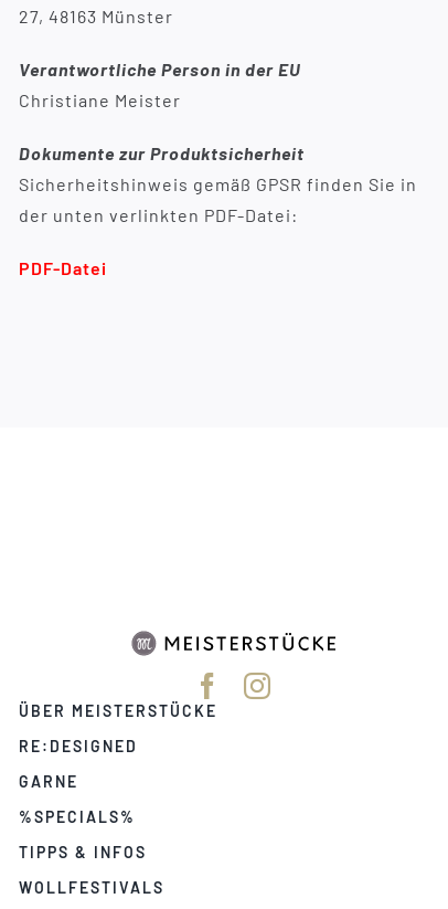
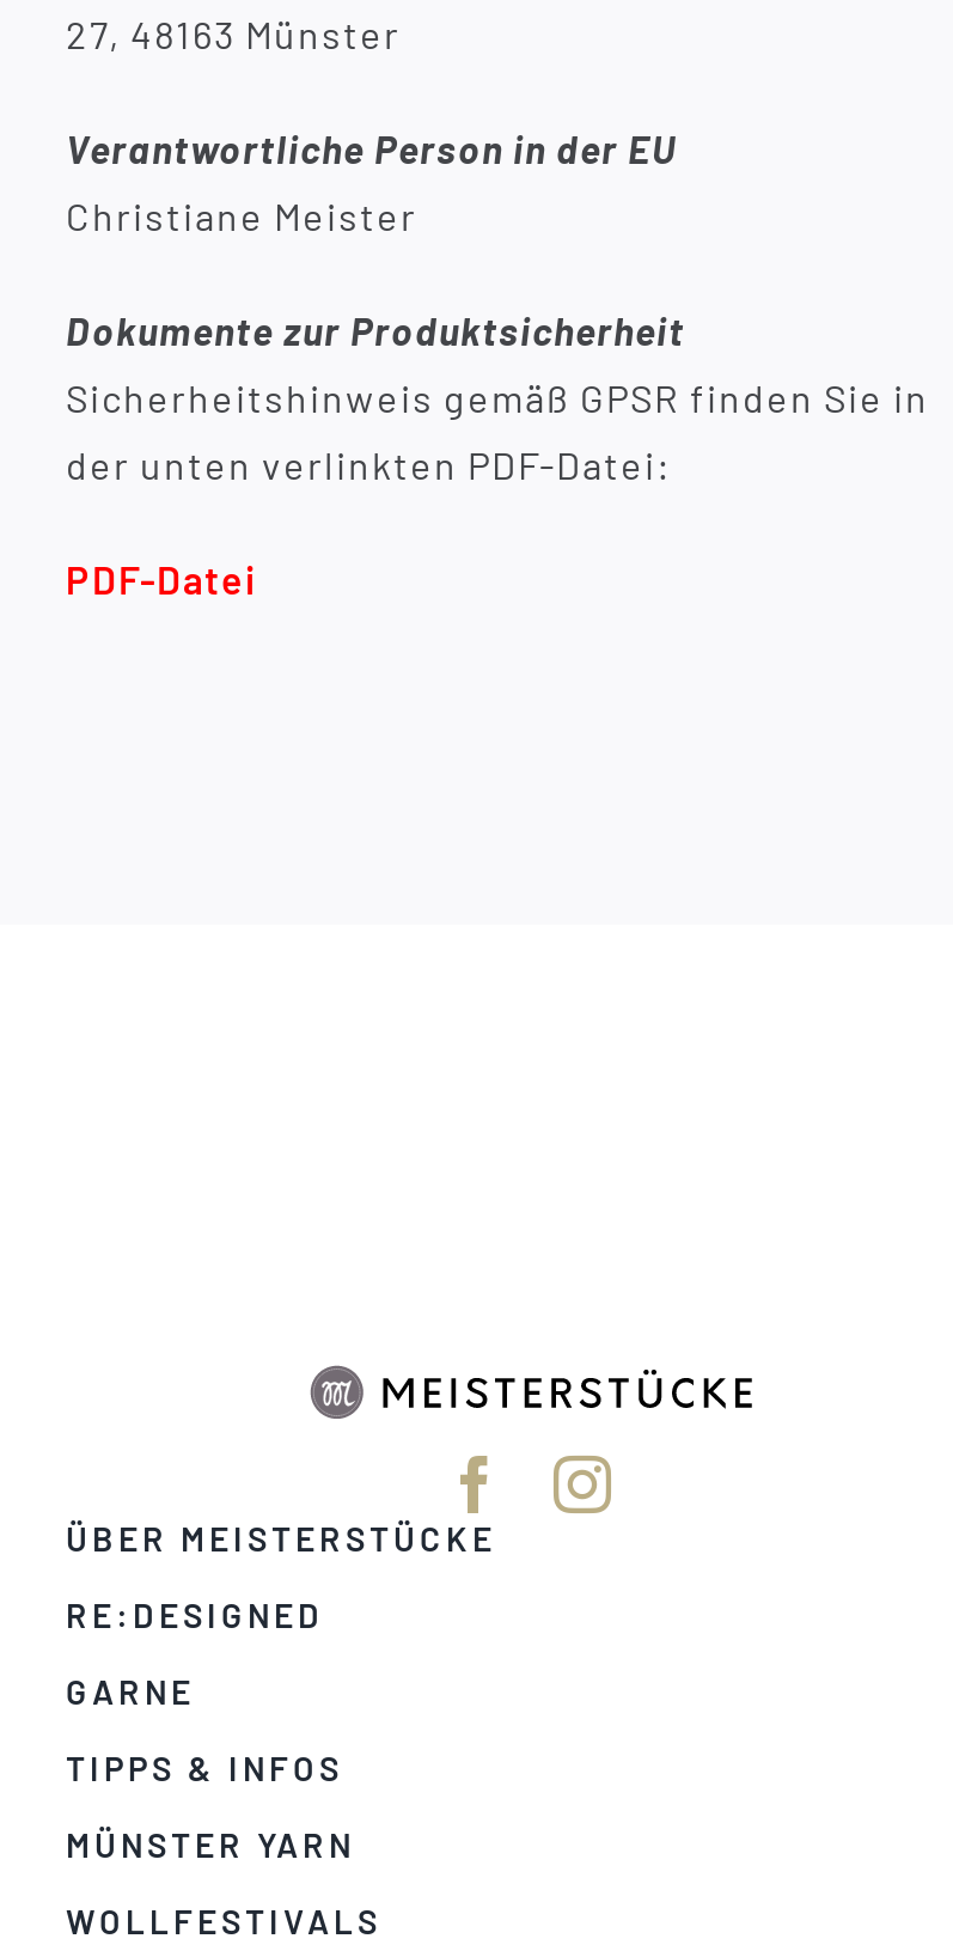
[19,808,136,826] %SPECIALS% -> none
moved [19,843,147,862] -> [66,1748,343,1789]: TIPPS & INFOS
none -> [66,1825,355,1865] MÜNSTER YARN

